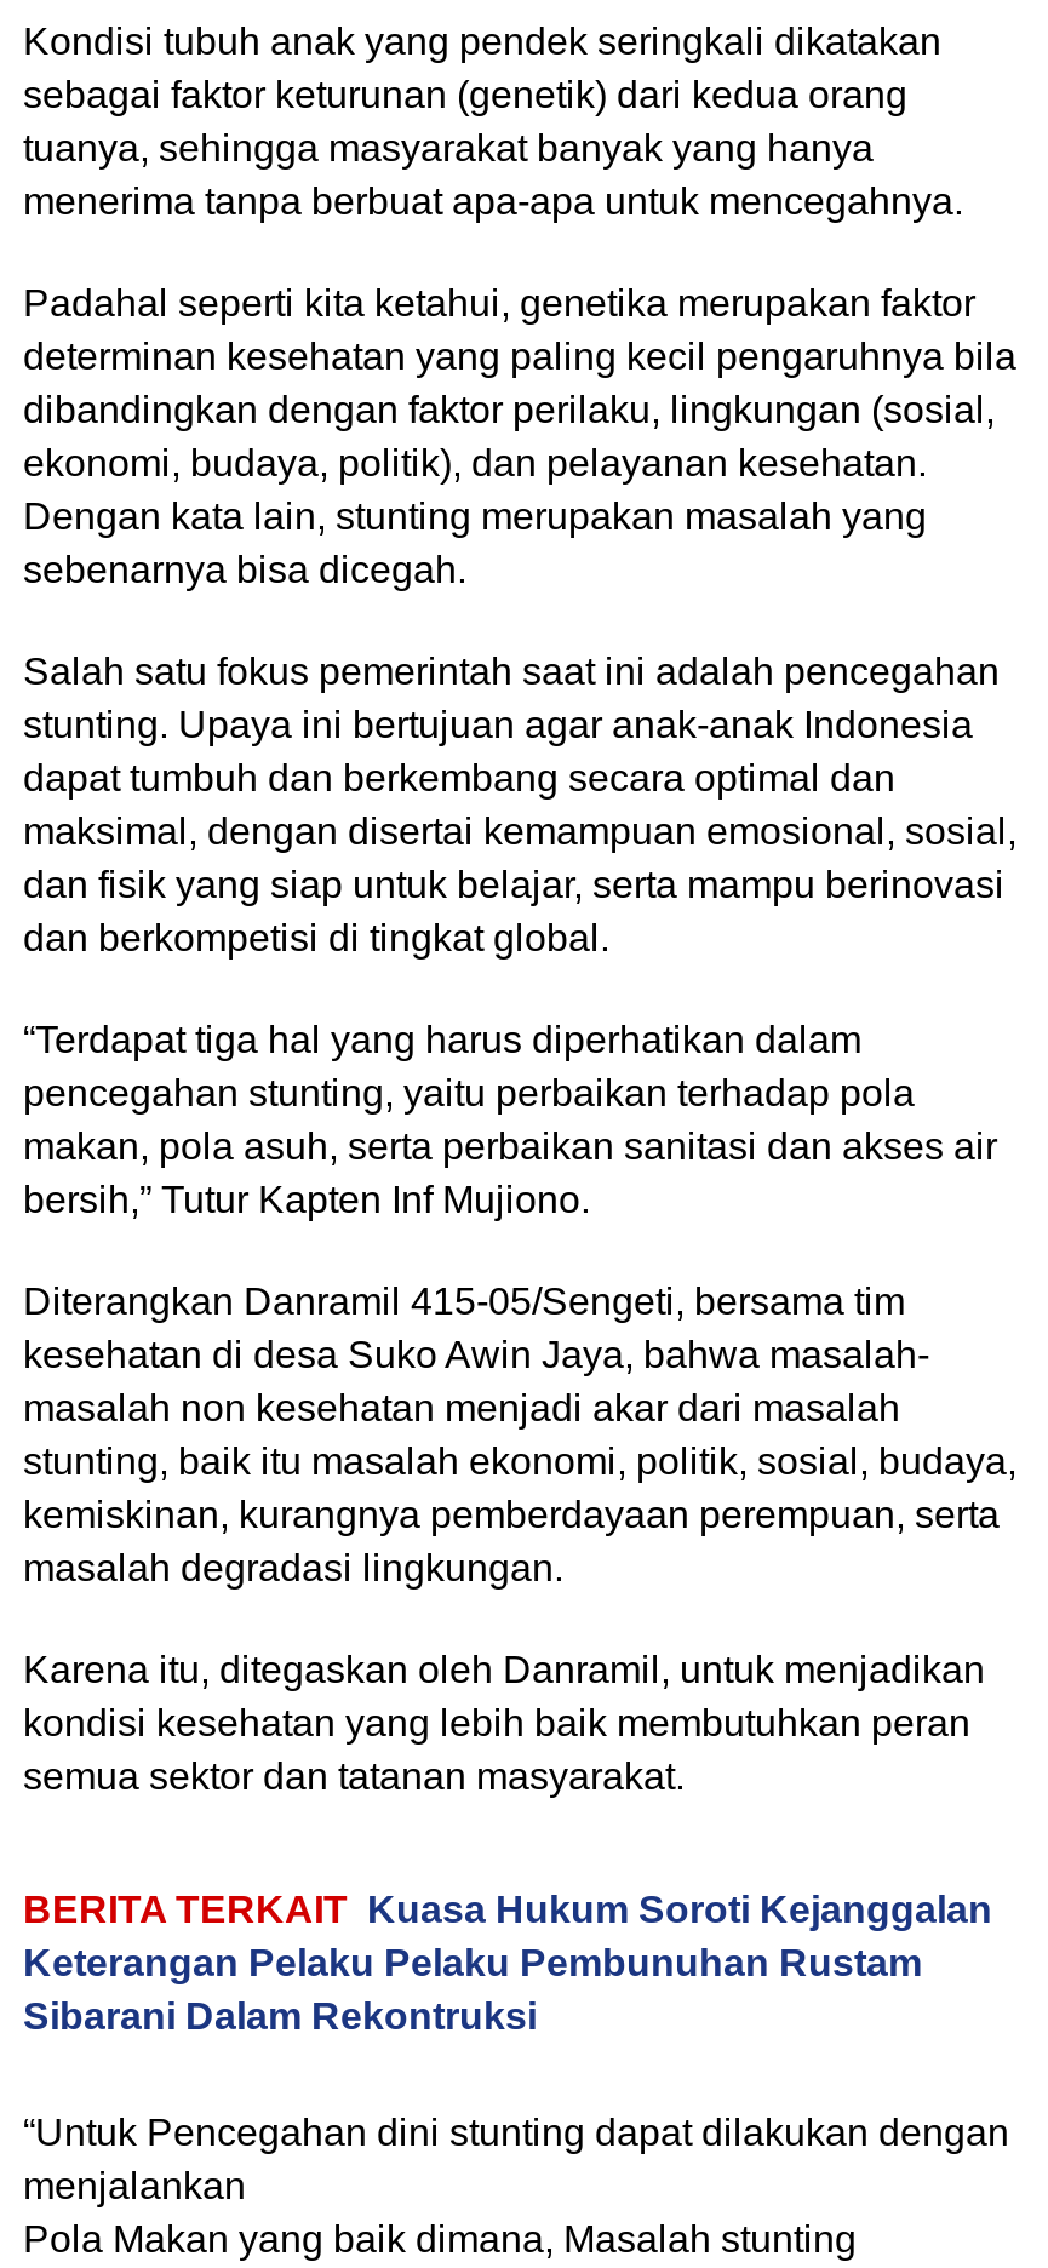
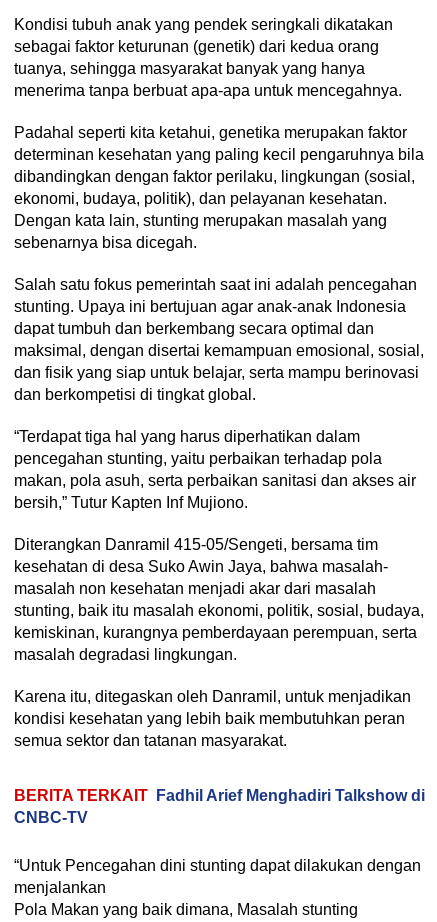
[23,1888,992,2036] BERITA TERKAIT Kuasa Hukum Soroti Kejanggalan | Keterangan Pelaku Pelaku Pembunuhan Rustam | Sibarani Dalam Rekontruksi -> [14,787,425,826] BERITA TERKAIT Fadhil Arief Menghadiri Talkshow di | CNBC-TV

